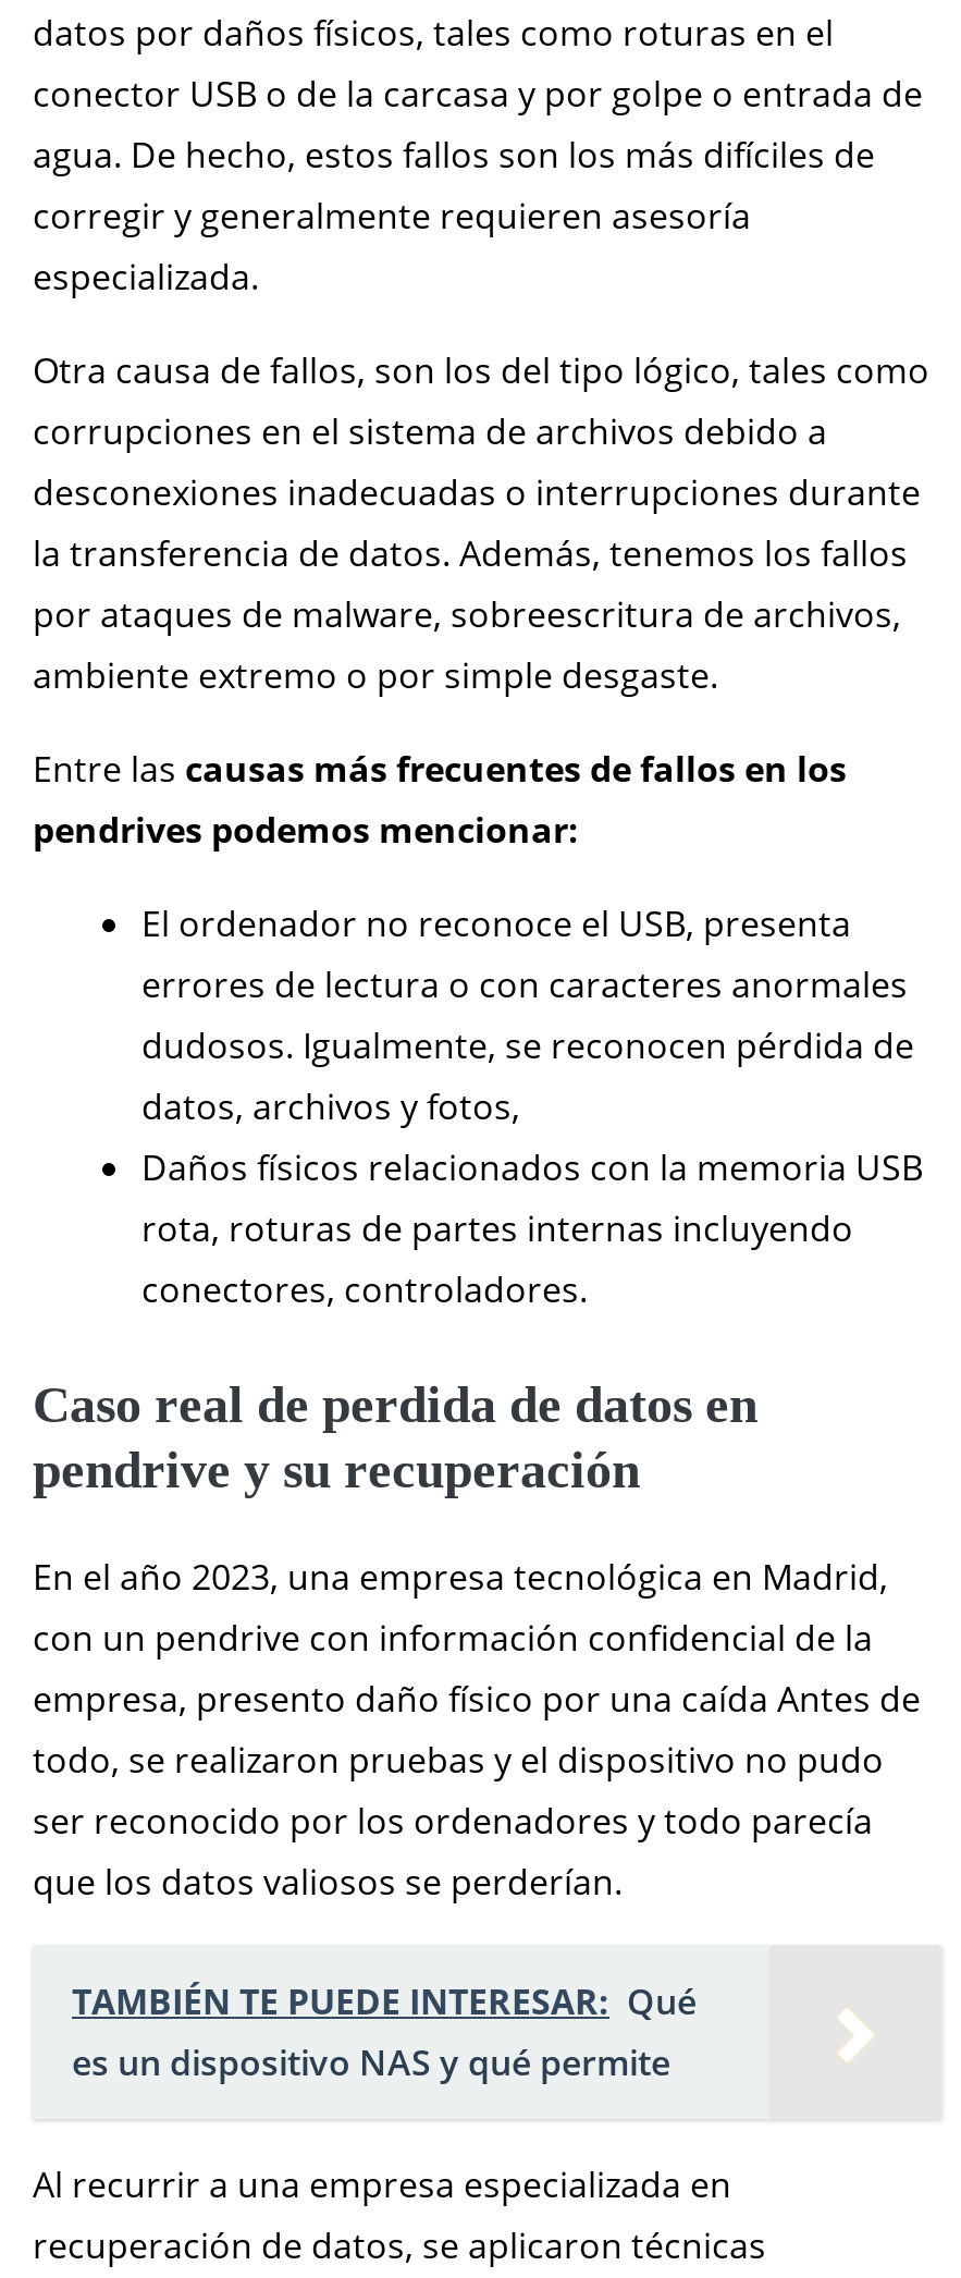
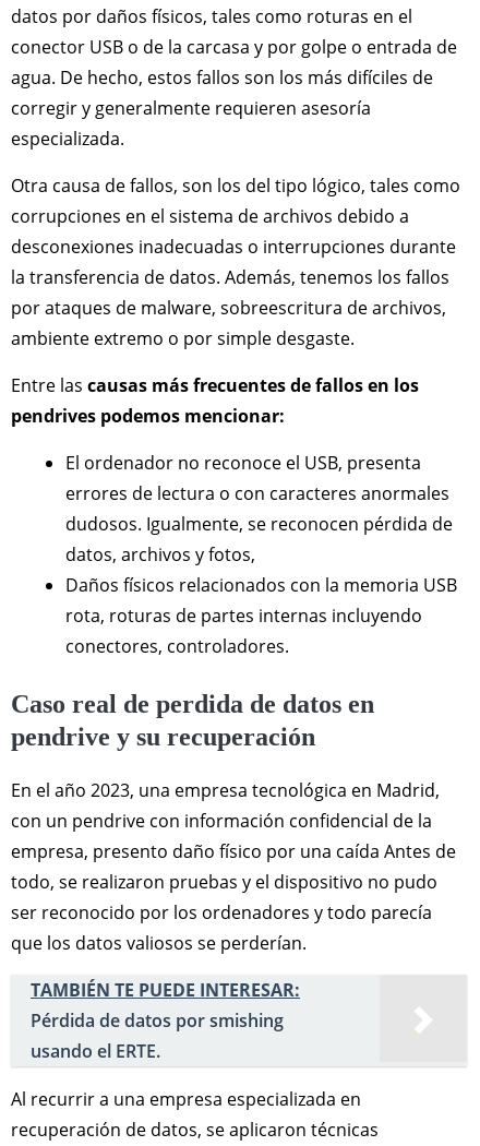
[72,1977,697,2086] TAMBIÉN TE PUEDE INTERESAR: Qué | es un dispositivo NAS y qué permite -> [31,978,300,1063] TAMBIÉN TE PUEDE INTERESAR: | Pérdida de datos por smishing | usando el ERTE.

